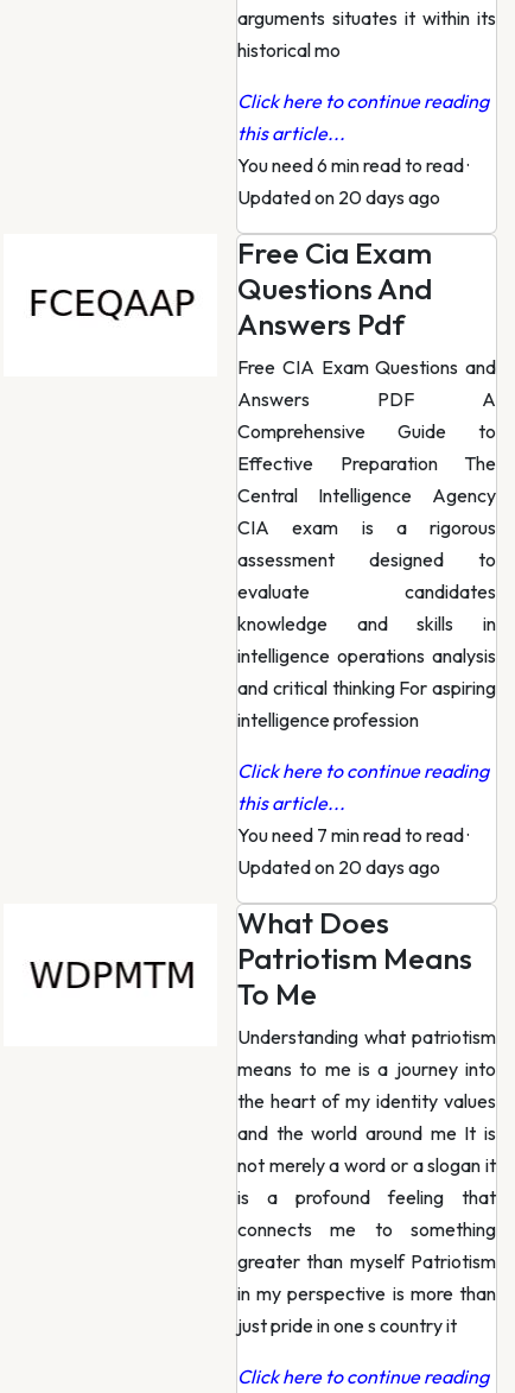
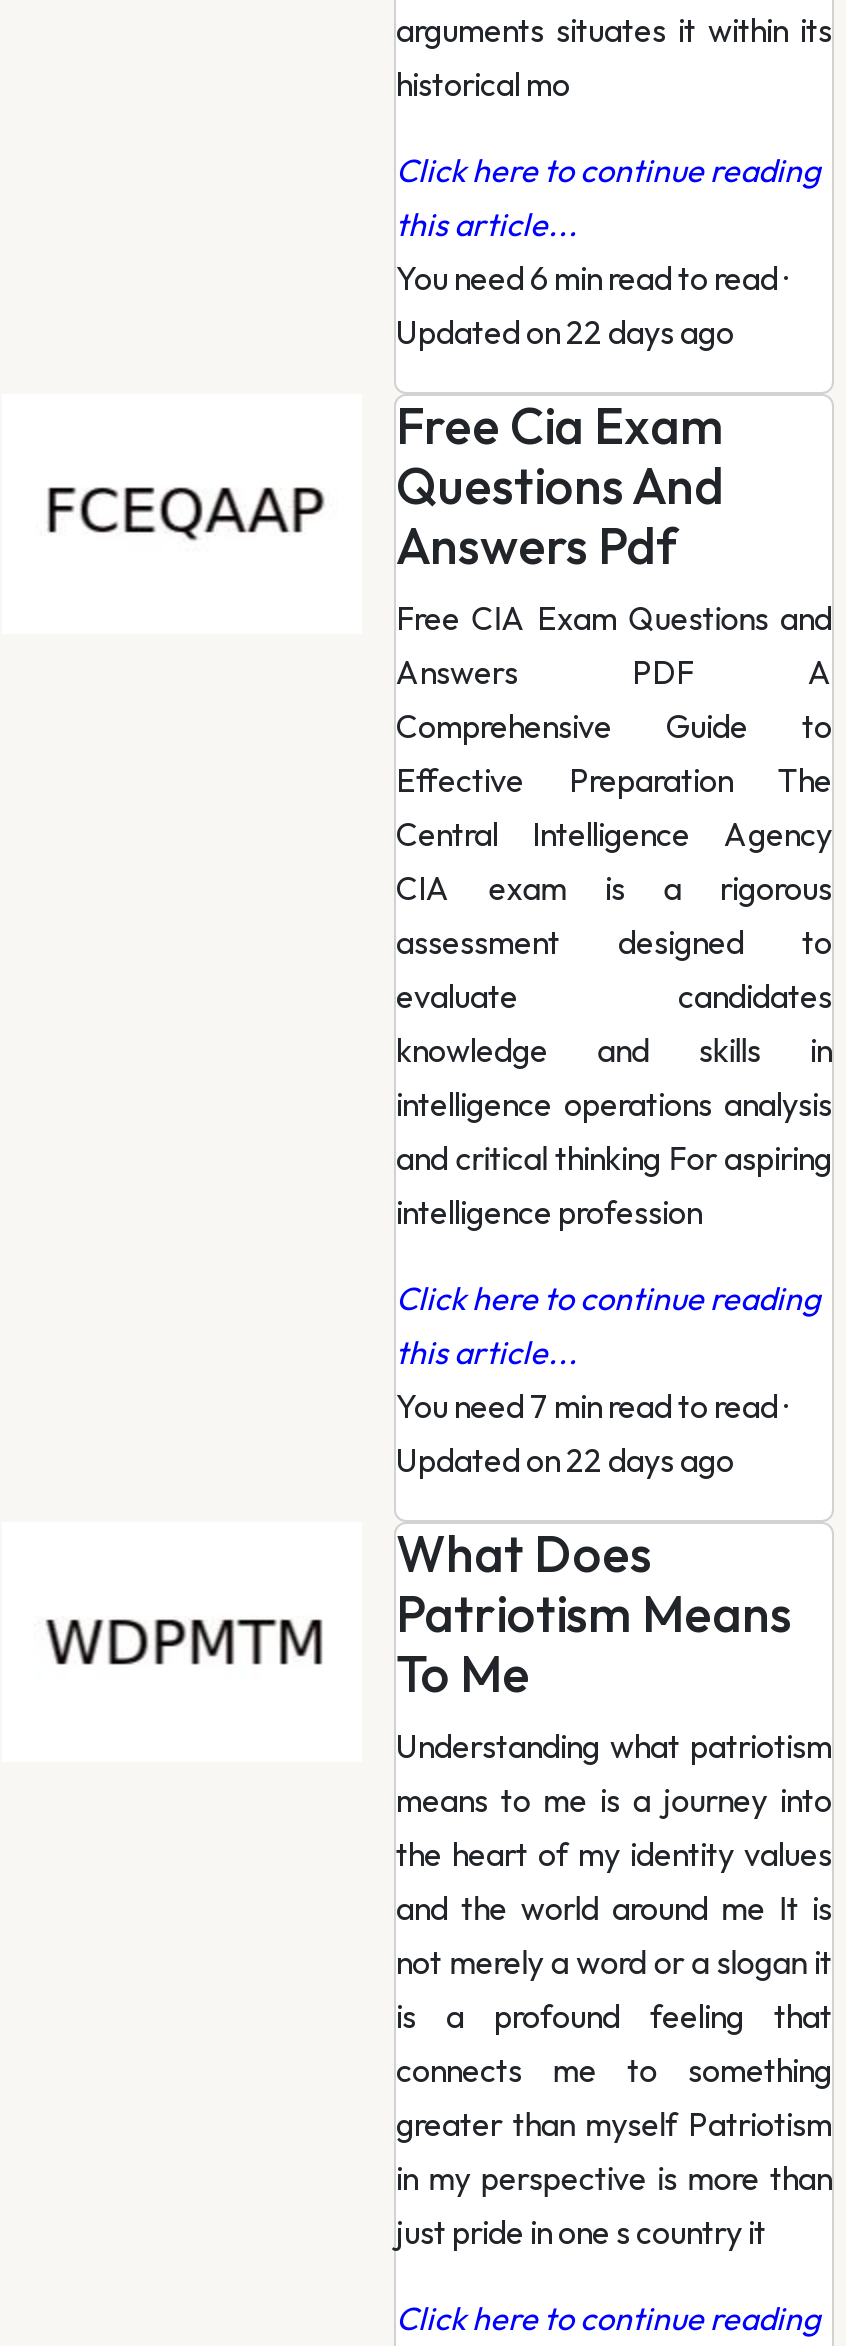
[237,185,440,209] Updated on 20 days ago -> [396,312,734,352] Updated on 22 days ago
[237,855,440,879] Updated on 20 days ago -> [396,1440,734,1480] Updated on 22 days ago

